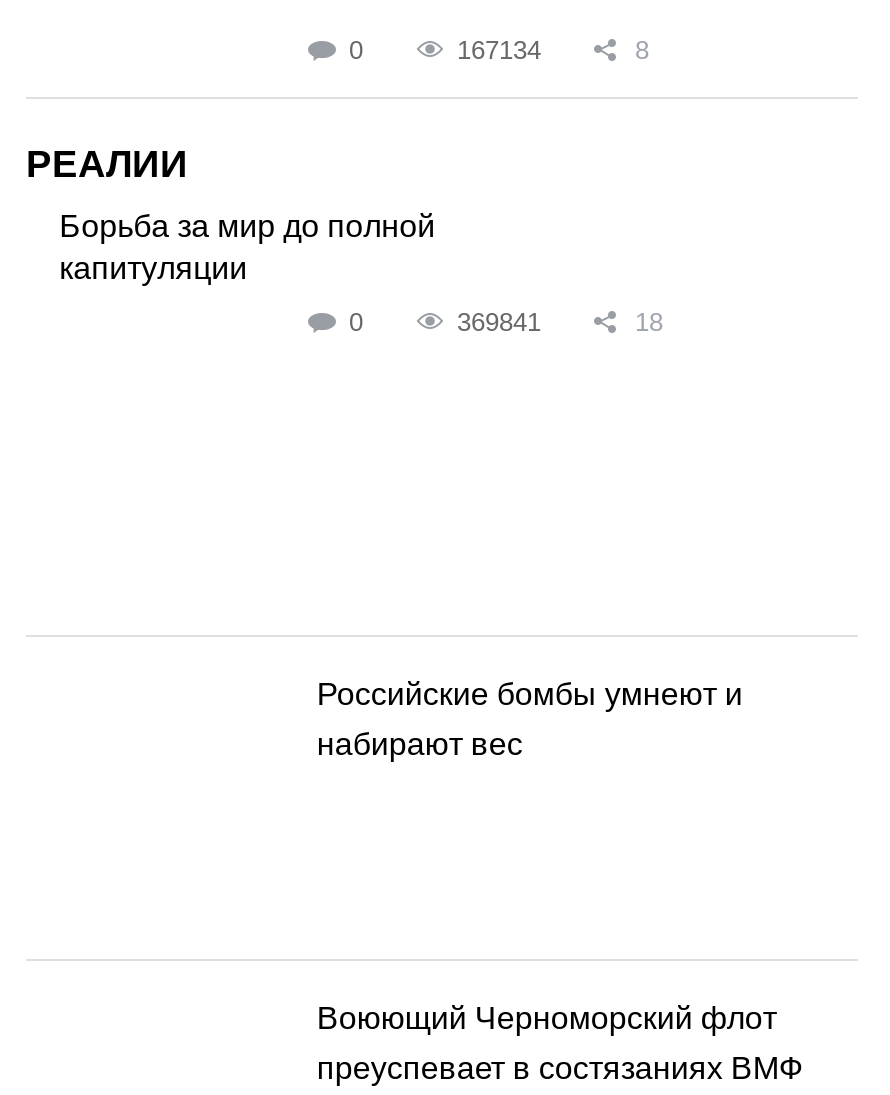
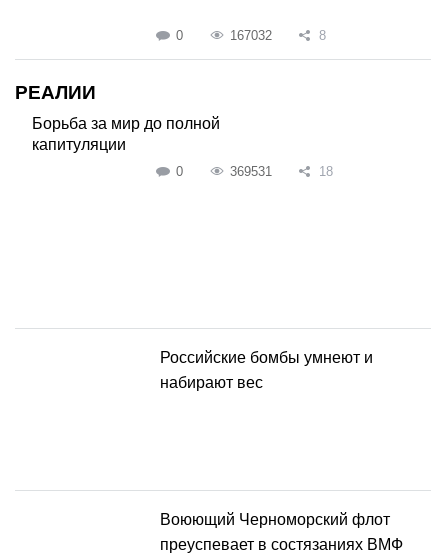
[457,35,541,65] 167134 -> [230,28,272,43] 167032
[457,307,541,337] 369841 -> [230,164,272,179] 369531

